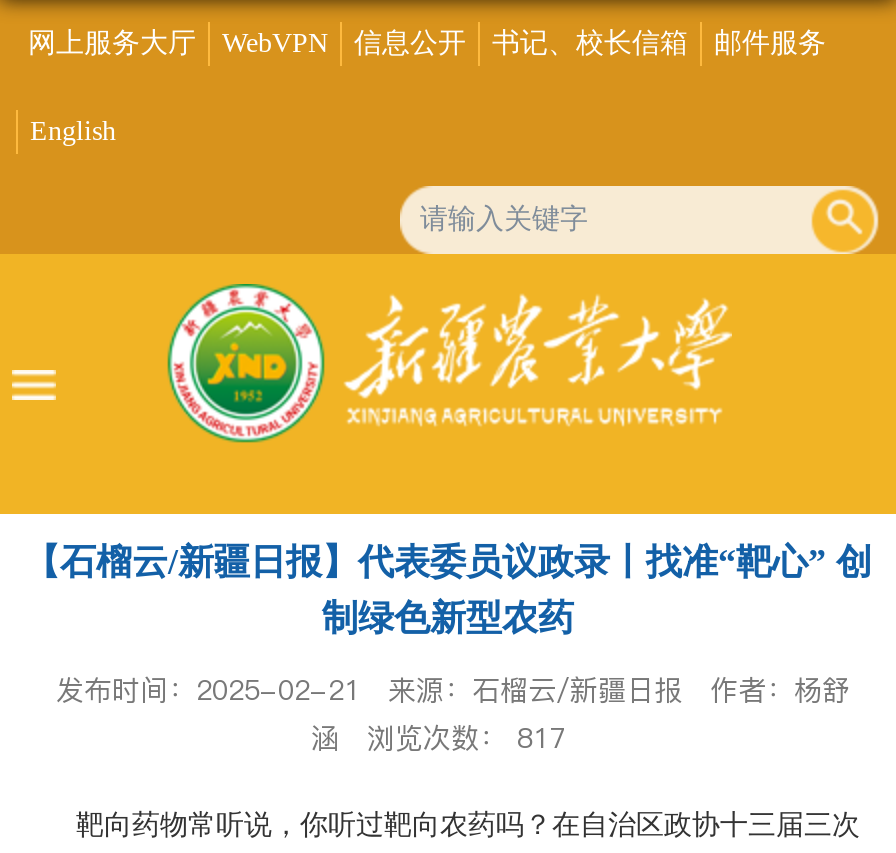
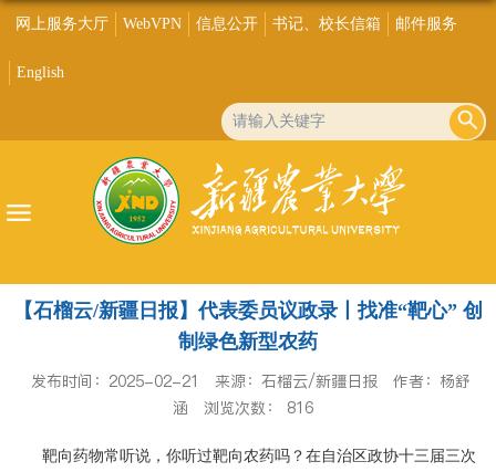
[311,718,565,758] 涵 浏览次数： 817 -> [172,397,313,419] 涵 浏览次数： 816

